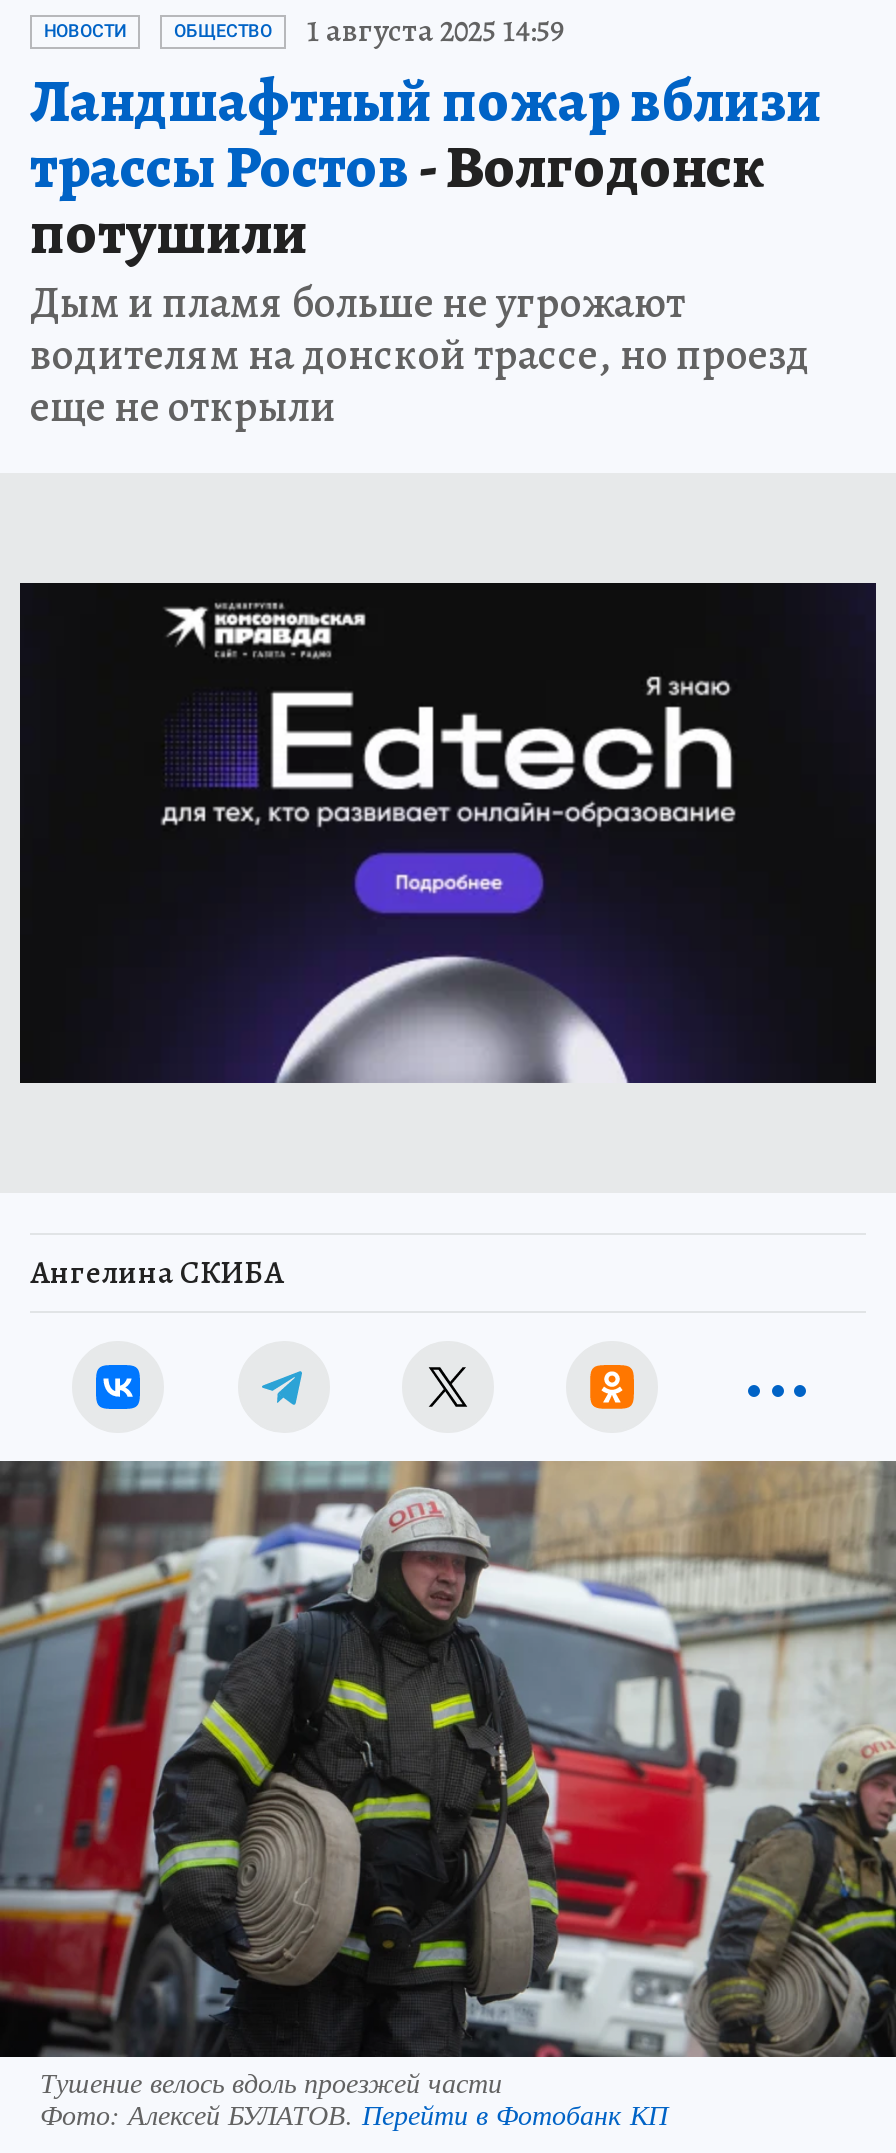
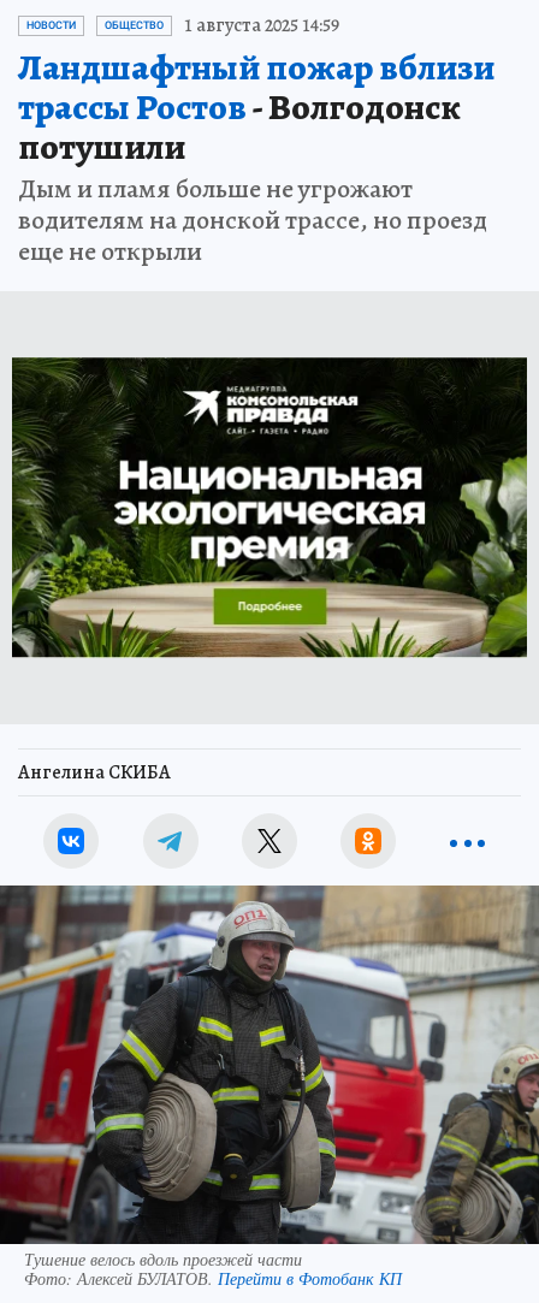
[18,583,878,1085] [image] -> [11,357,528,658] [image]

